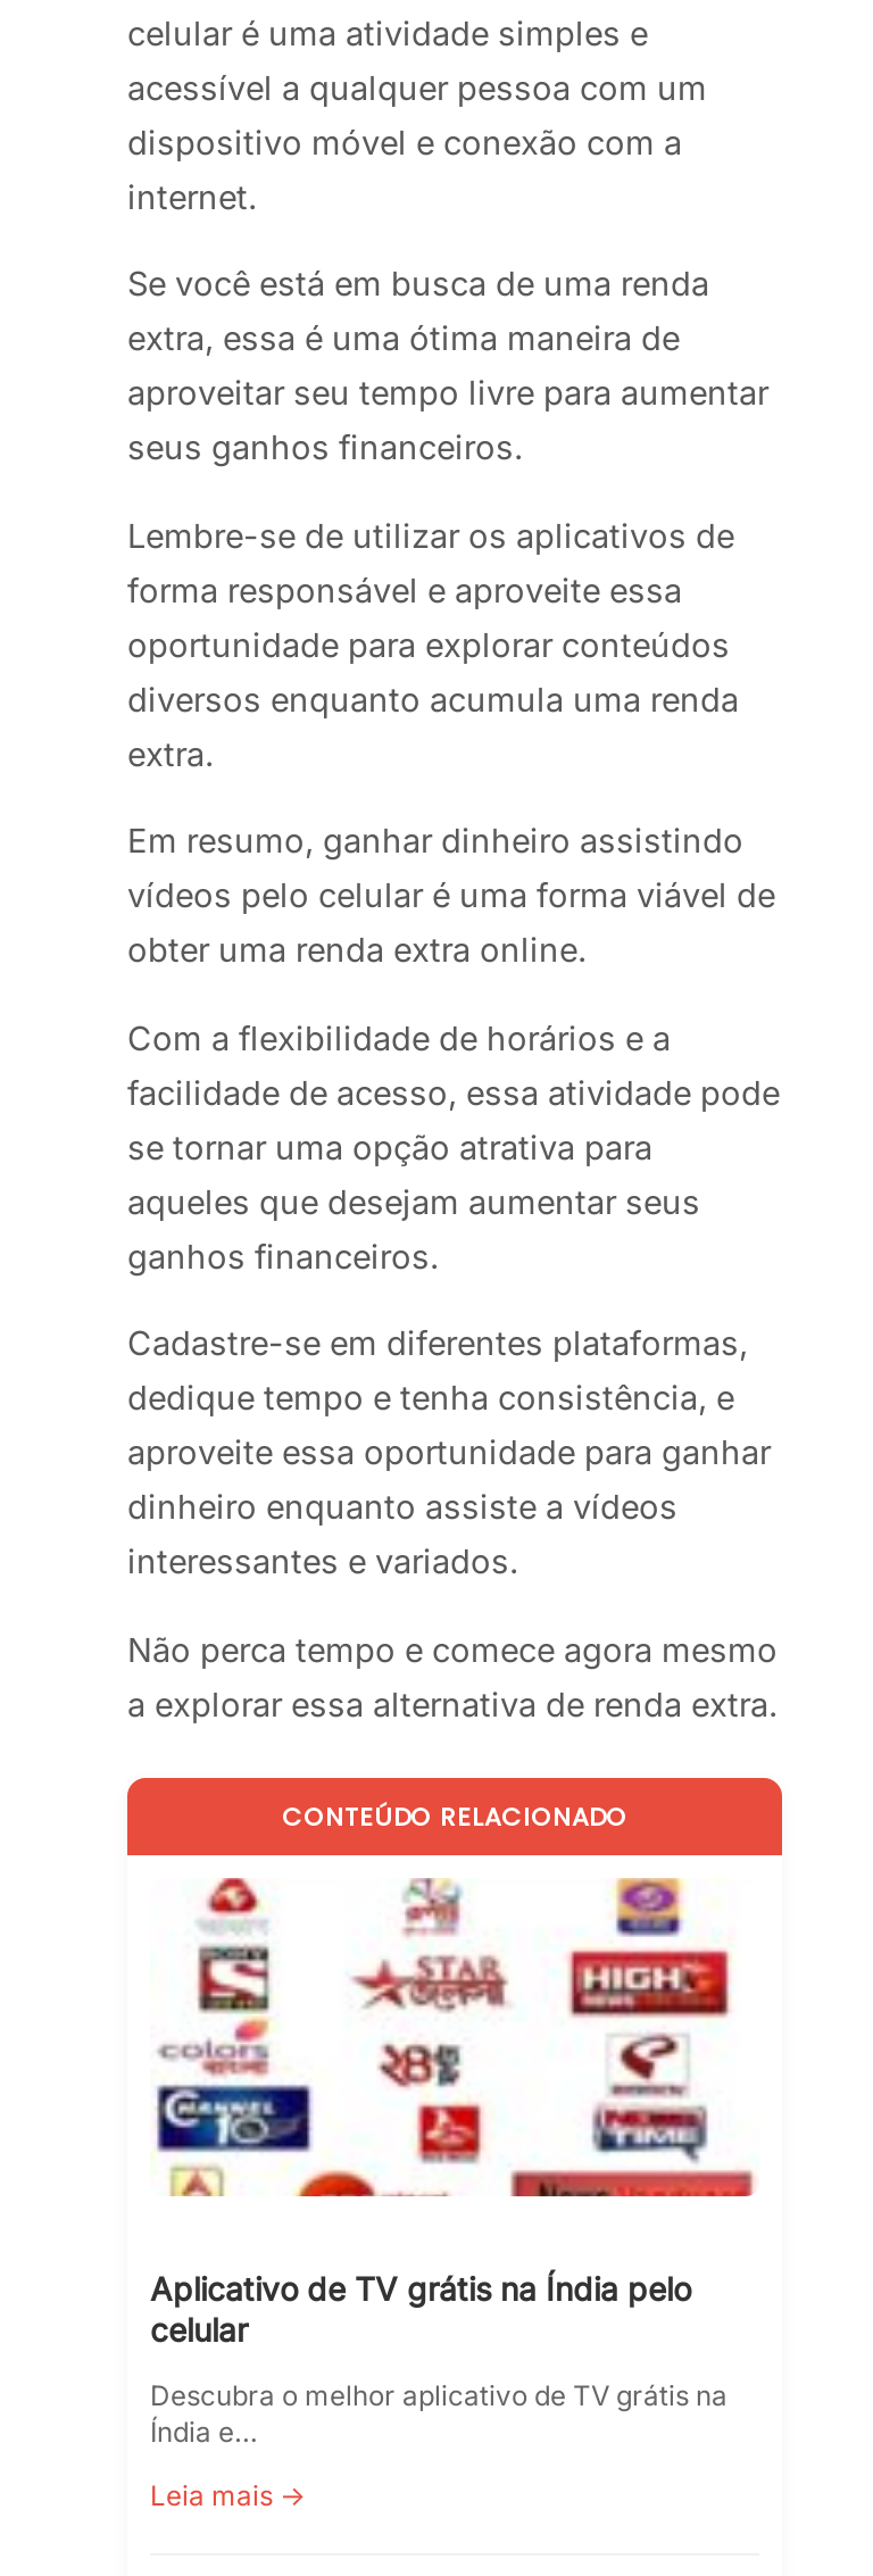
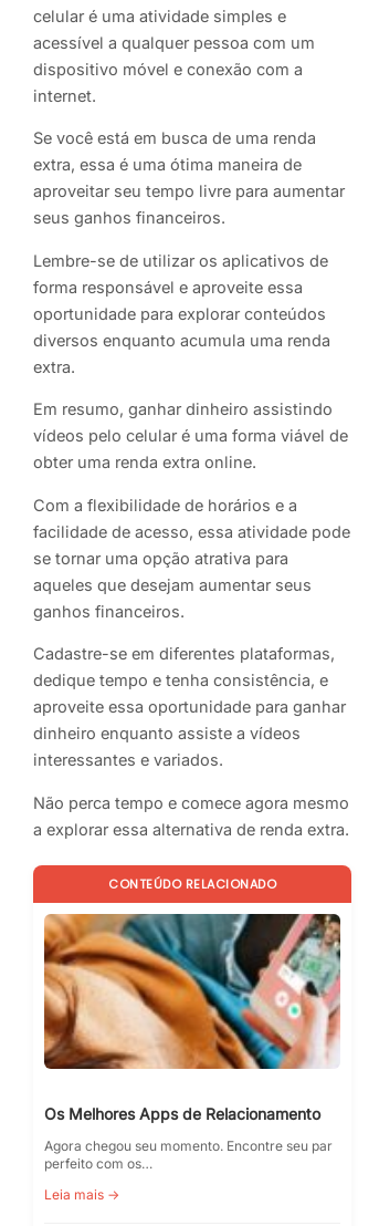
[150,1876,759,2349] [image] | Aplicativo de TV grátis na Índia pelo | celular -> [43,913,341,1123] [image] | Os Melhores Apps de Relacionamento
[150,2379,727,2449] Descubra o melhor aplicativo de TV grátis na | Índia e… -> [44,1138,333,1172] Agora chegou seu momento. Encontre seu par | perfeito com os…

